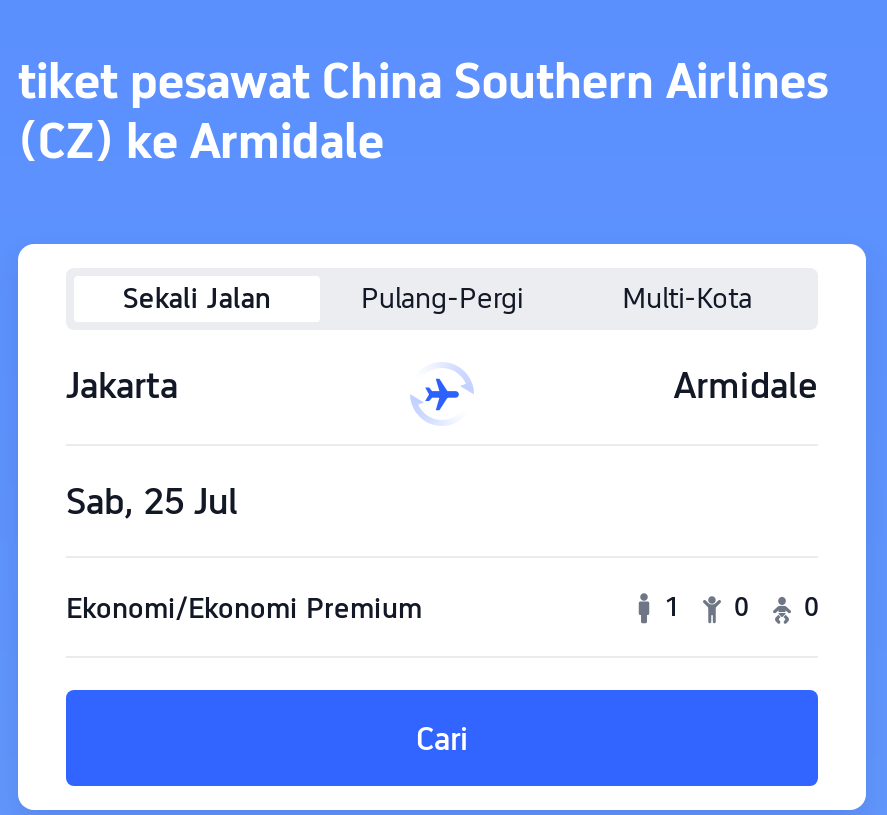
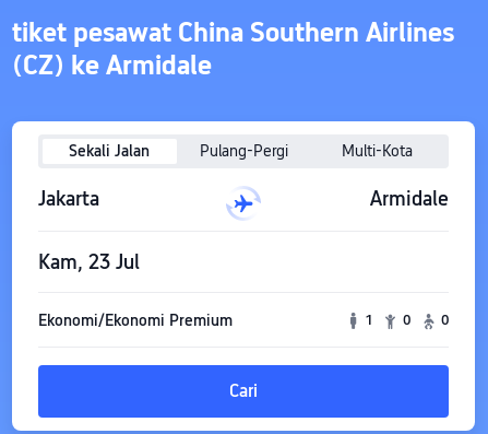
[66,480,238,522] Sab, 25 Jul -> [38,250,140,273] Kam, 23 Jul

